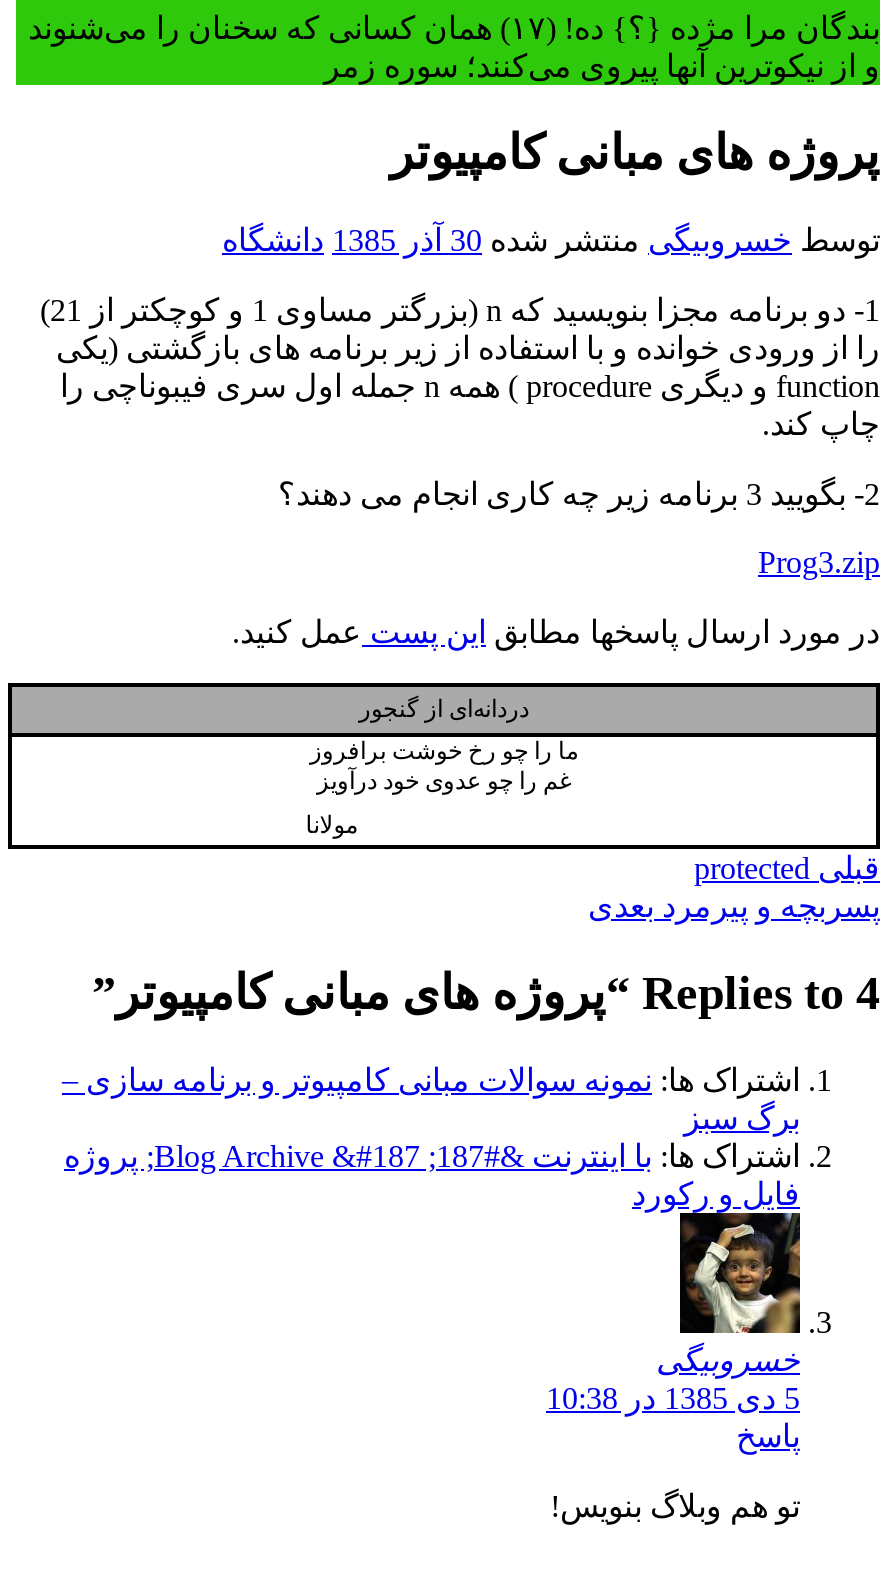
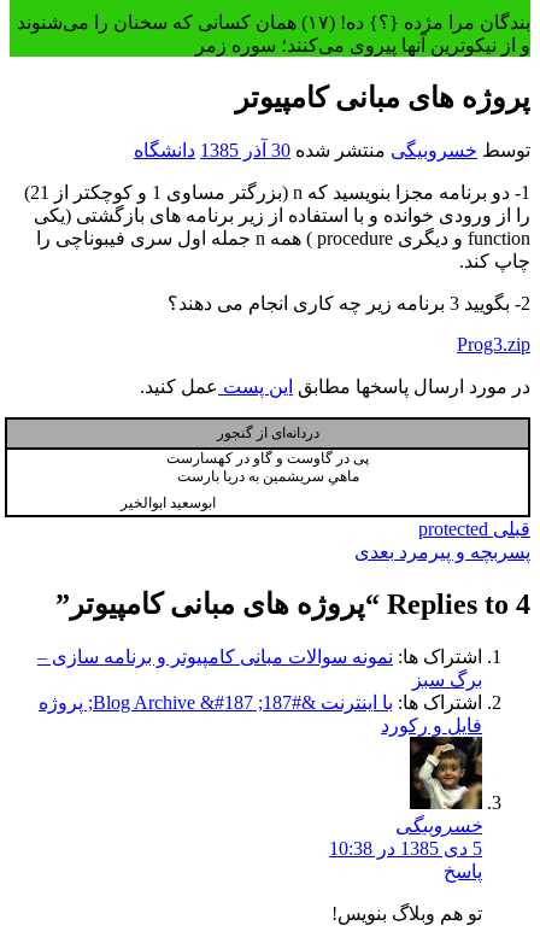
[310,737,578,795] ما را چو رخ خوشت برافروز | غم را چو عدوی خود درآویز -> [166,450,369,485] پی در گاوست و گاو در کهسارست | ماهیِ سریشمین به دریا بارست
[306,811,358,839] مولانا -> [120,494,216,511] ابوسعید ابوالخیر

